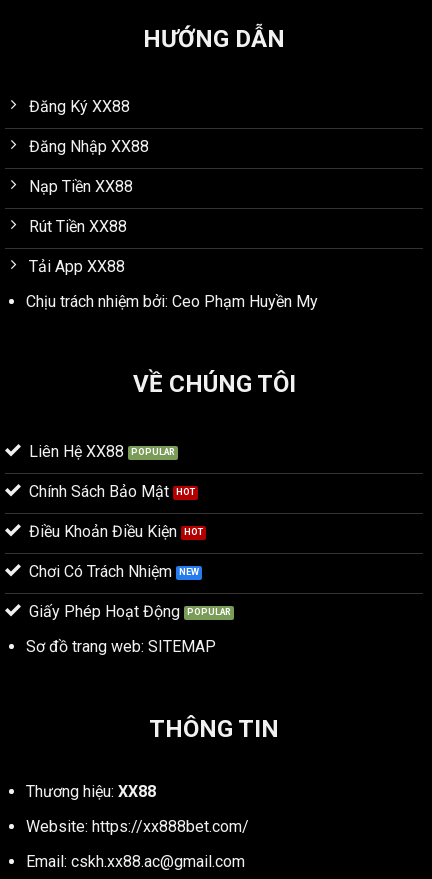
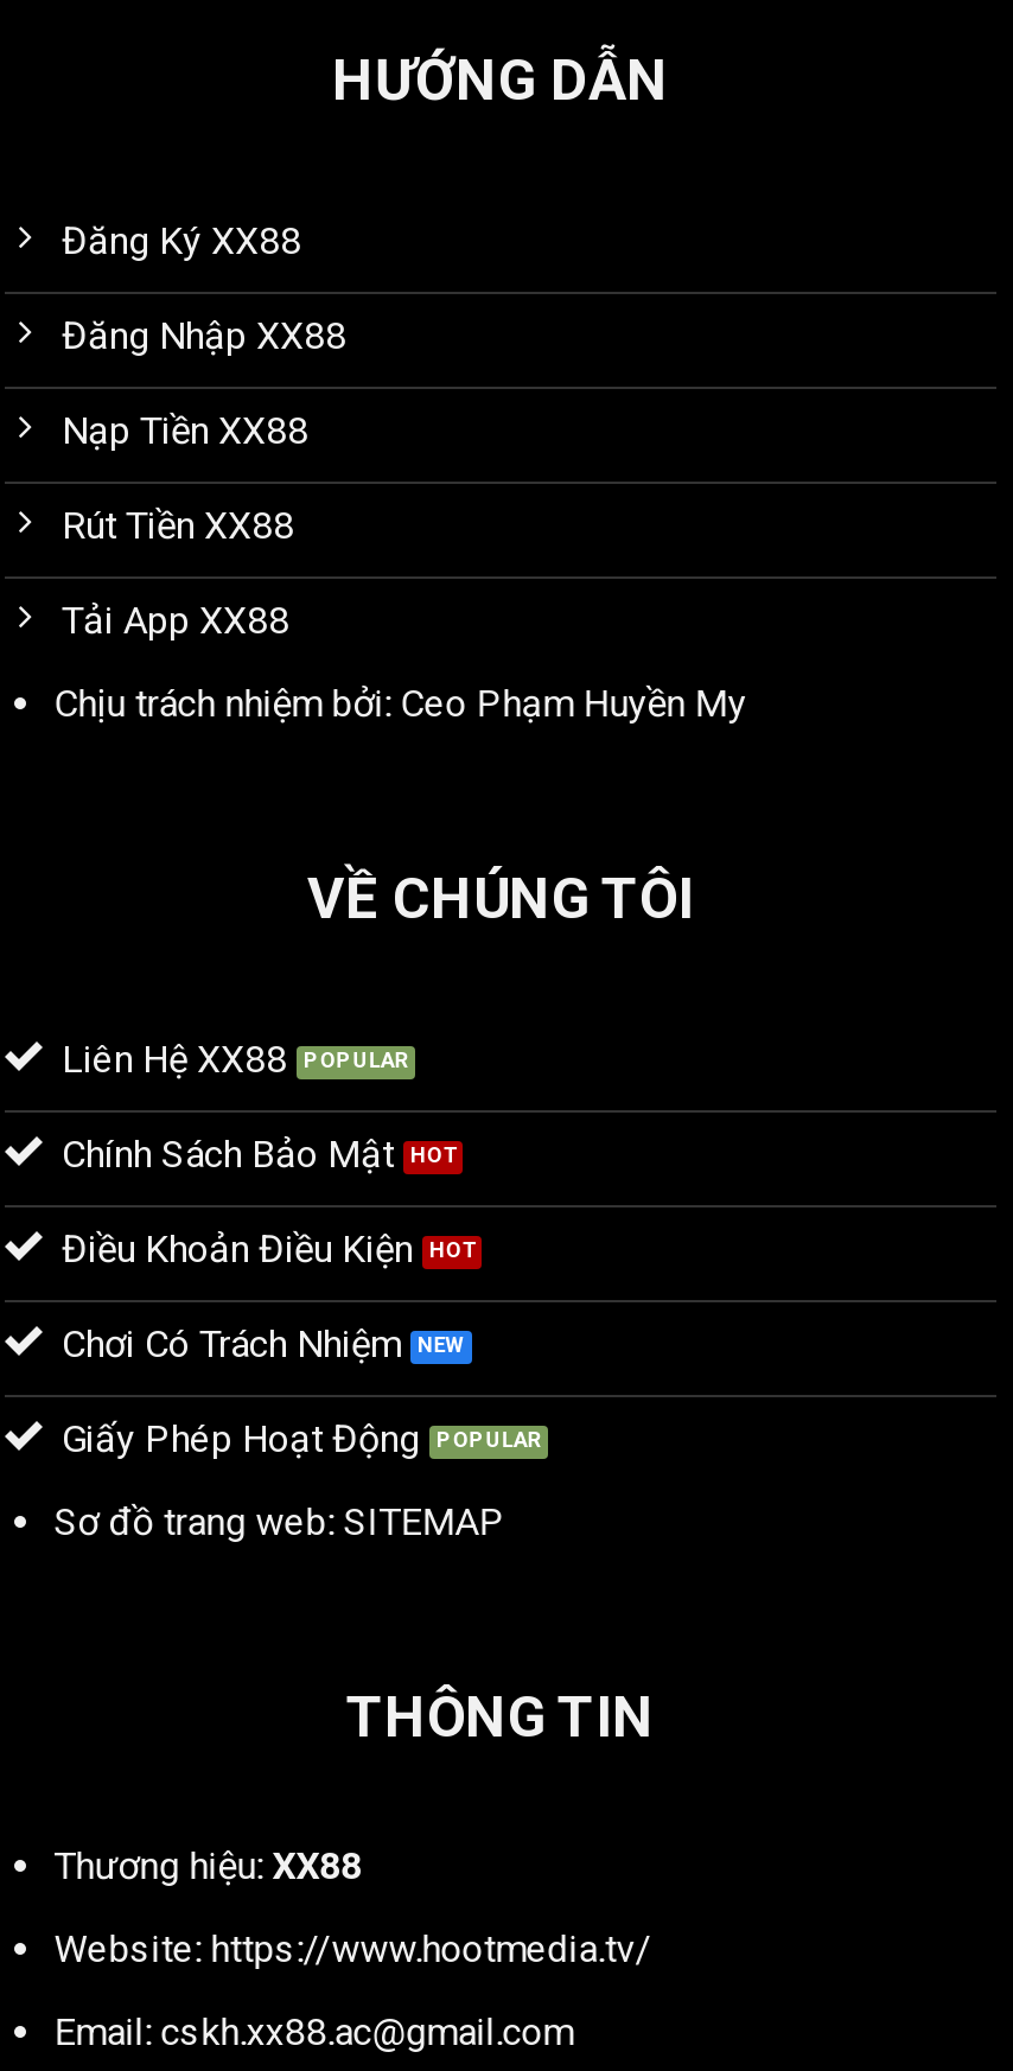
[26,817,249,836] Website: https://xx888bet.com/ -> [54,1926,652,1971] Website: https://www.hootmedia.tv/

